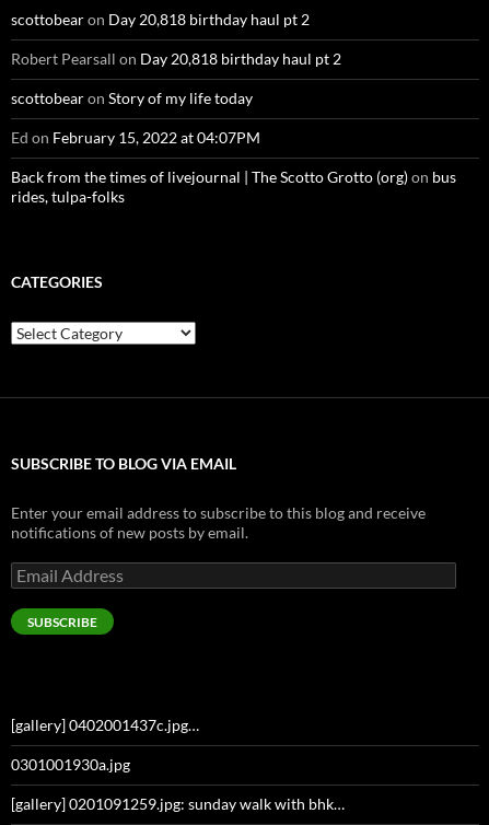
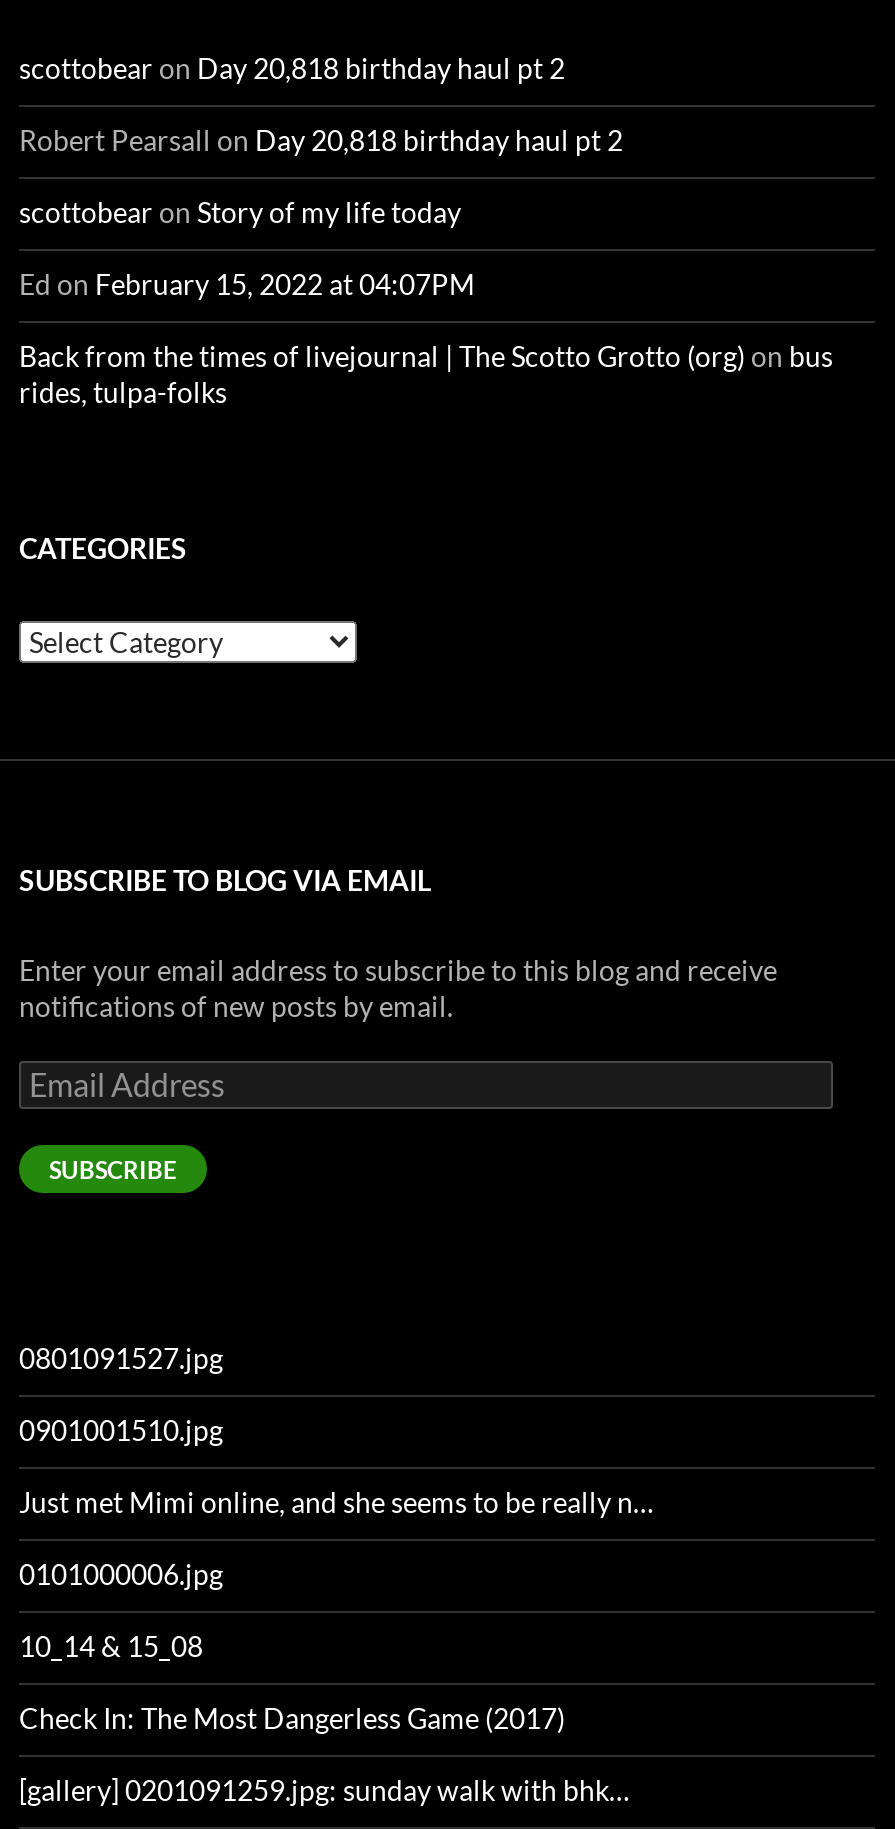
[11,715,199,773] [gallery] 0402001437c.jpg… | 0301001930a.jpg -> [19,1340,653,1734] 0801091527.jpg | 0901001510.jpg | Just met Mimi online, and she seems to be really n… | 0101000006.jpg | 10_14 & 15_08 | Check In: The Most Dangerless Game (2017)

